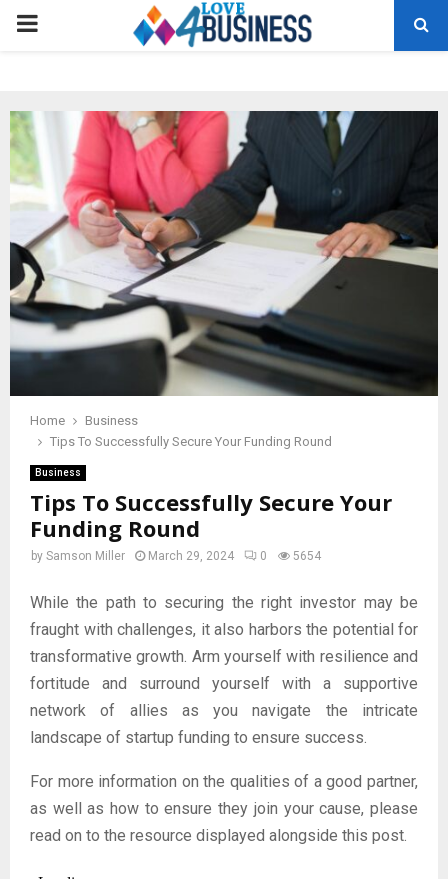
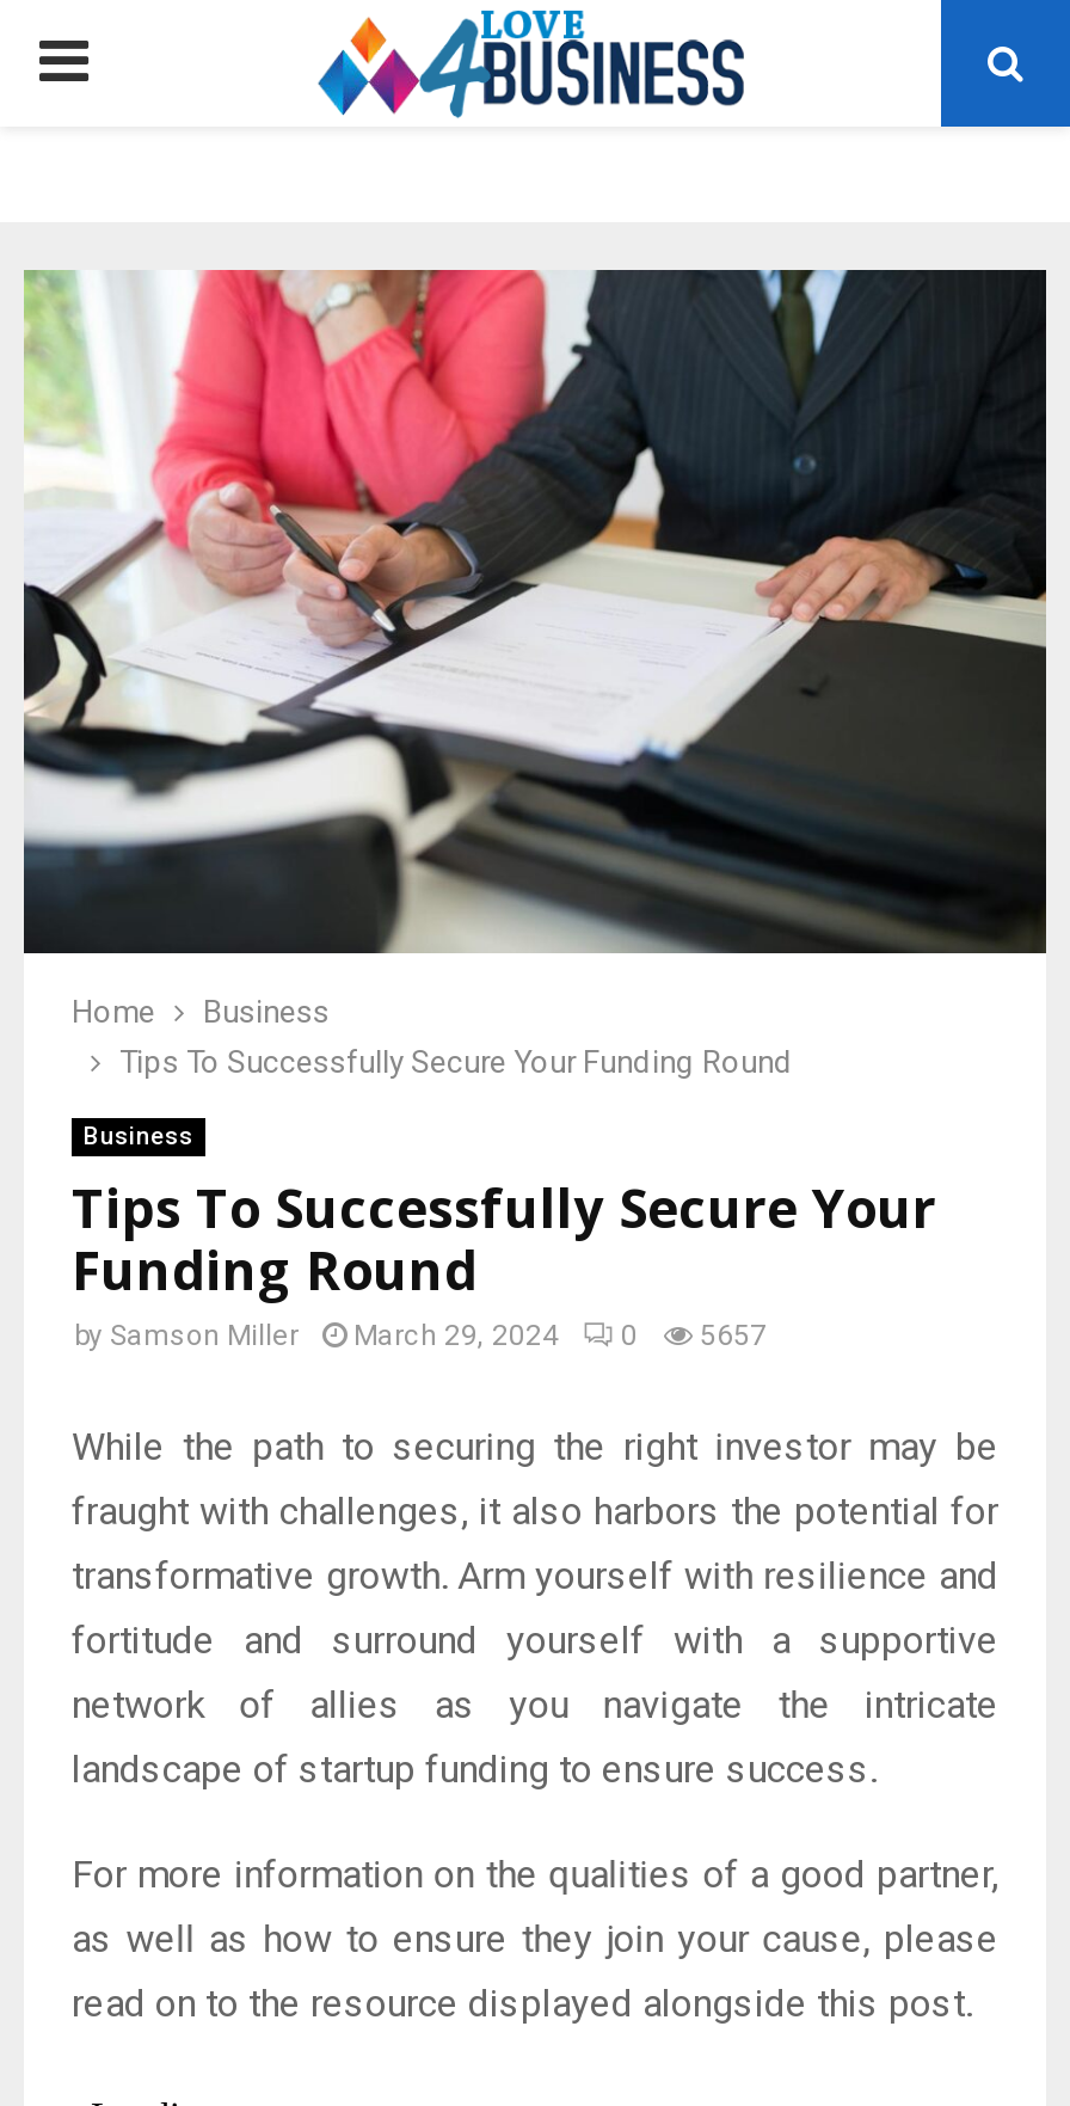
[31,549,321,563] by Samson Miller March 29, 2024 0 5654 -> [74,1318,767,1352] by Samson Miller March 29, 2024 0 5657

